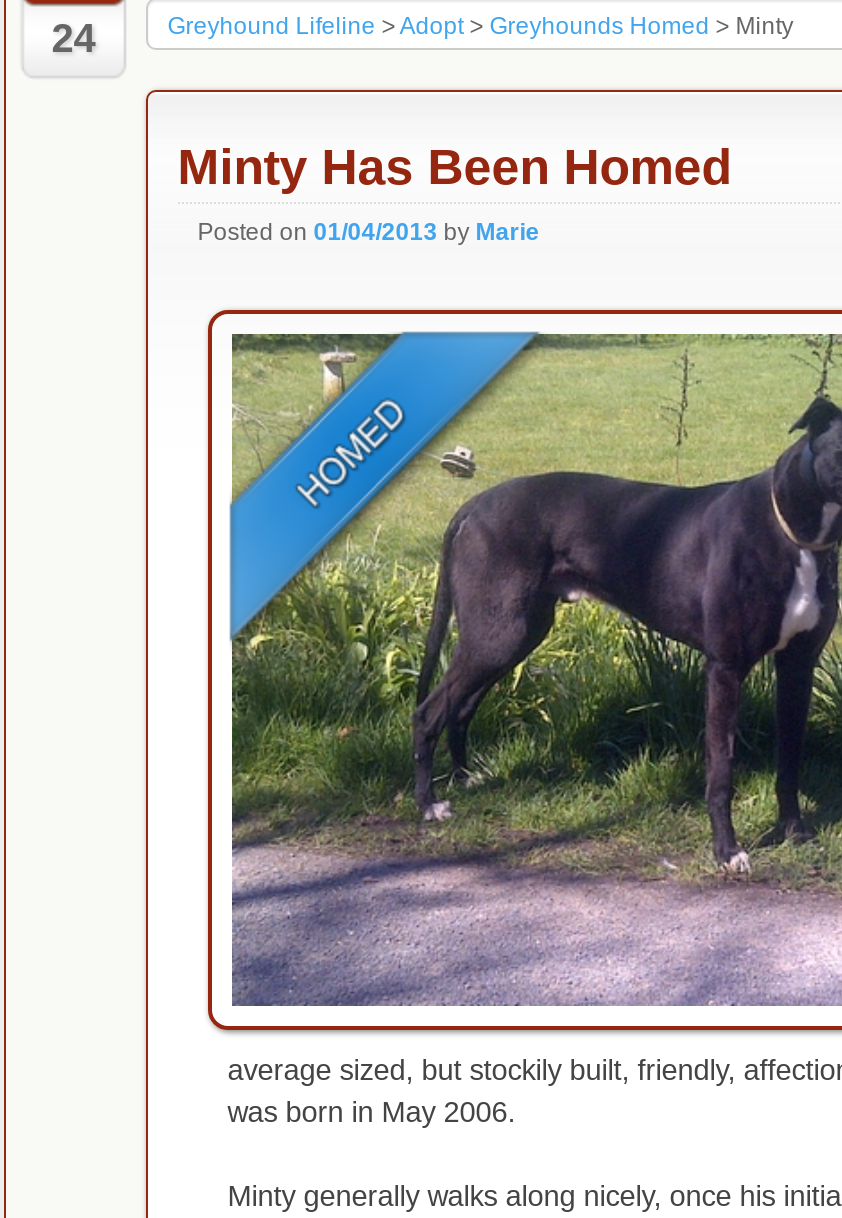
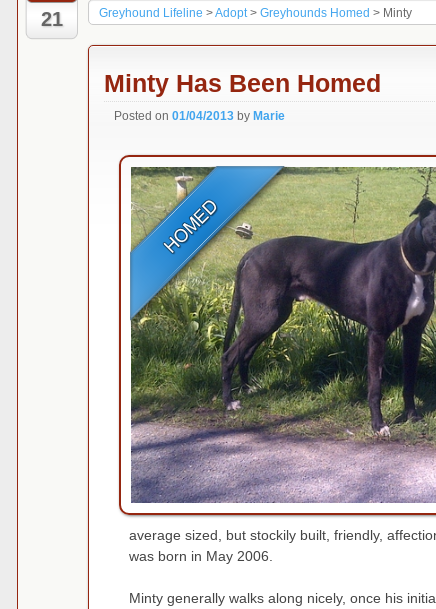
[52,17,96,61] 24 -> [41,8,63,30] 21

